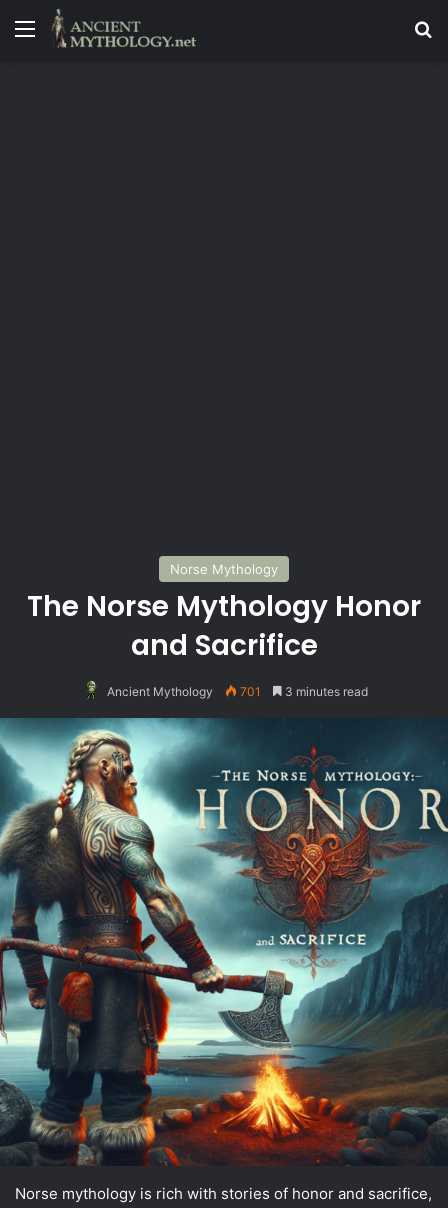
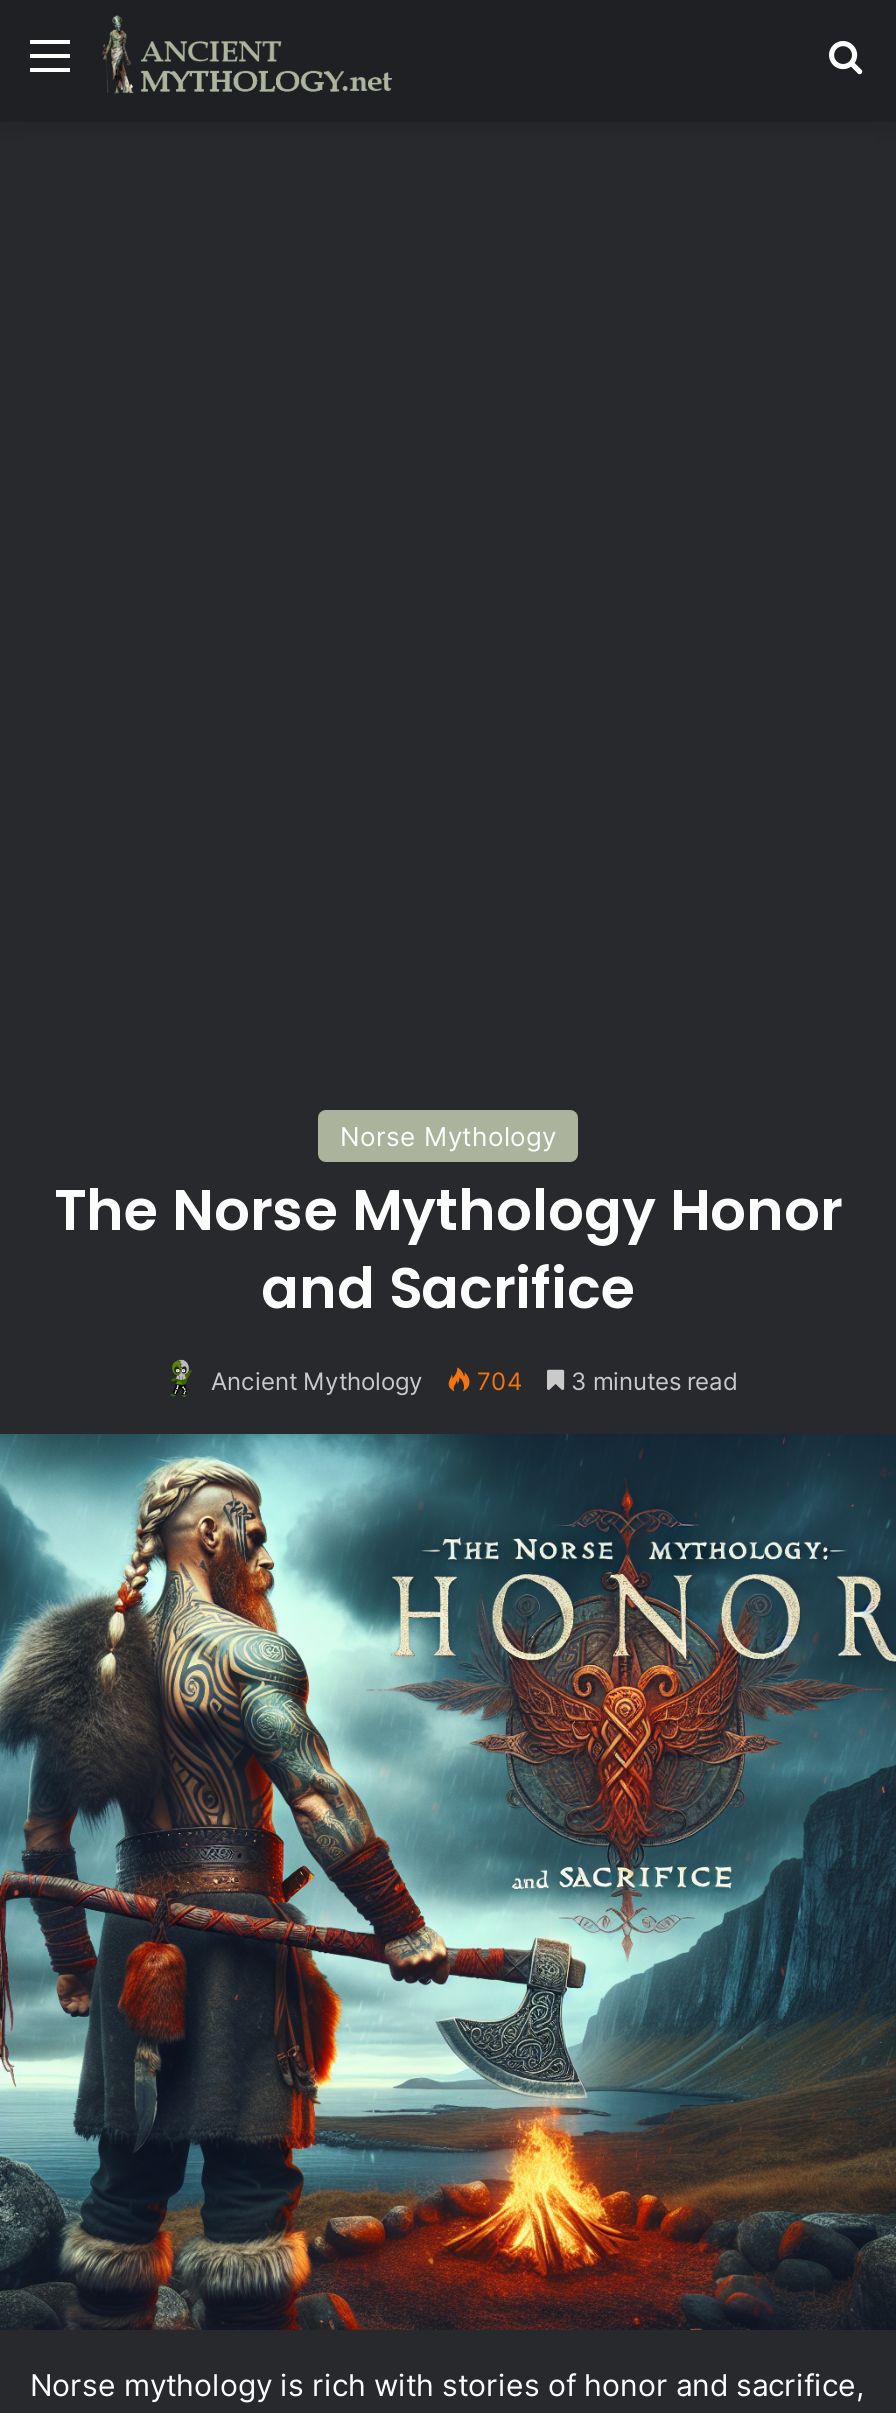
[106,684,367,699] Ancient Mythology 701 3 minutes read -> [211,1366,737,1396] Ancient Mythology 704 3 minutes read

